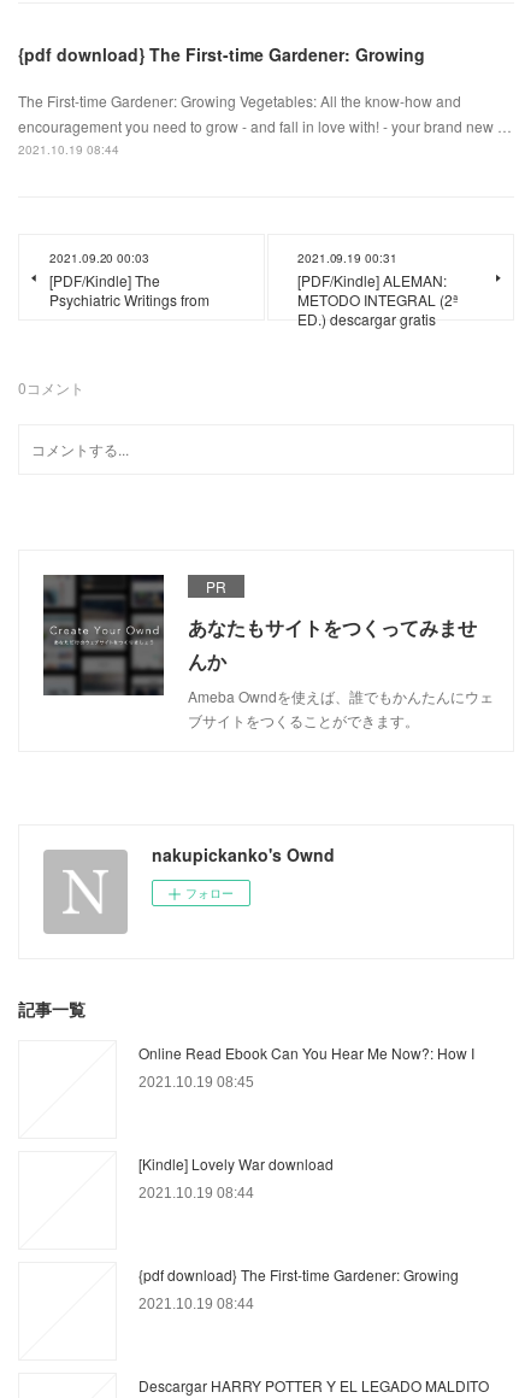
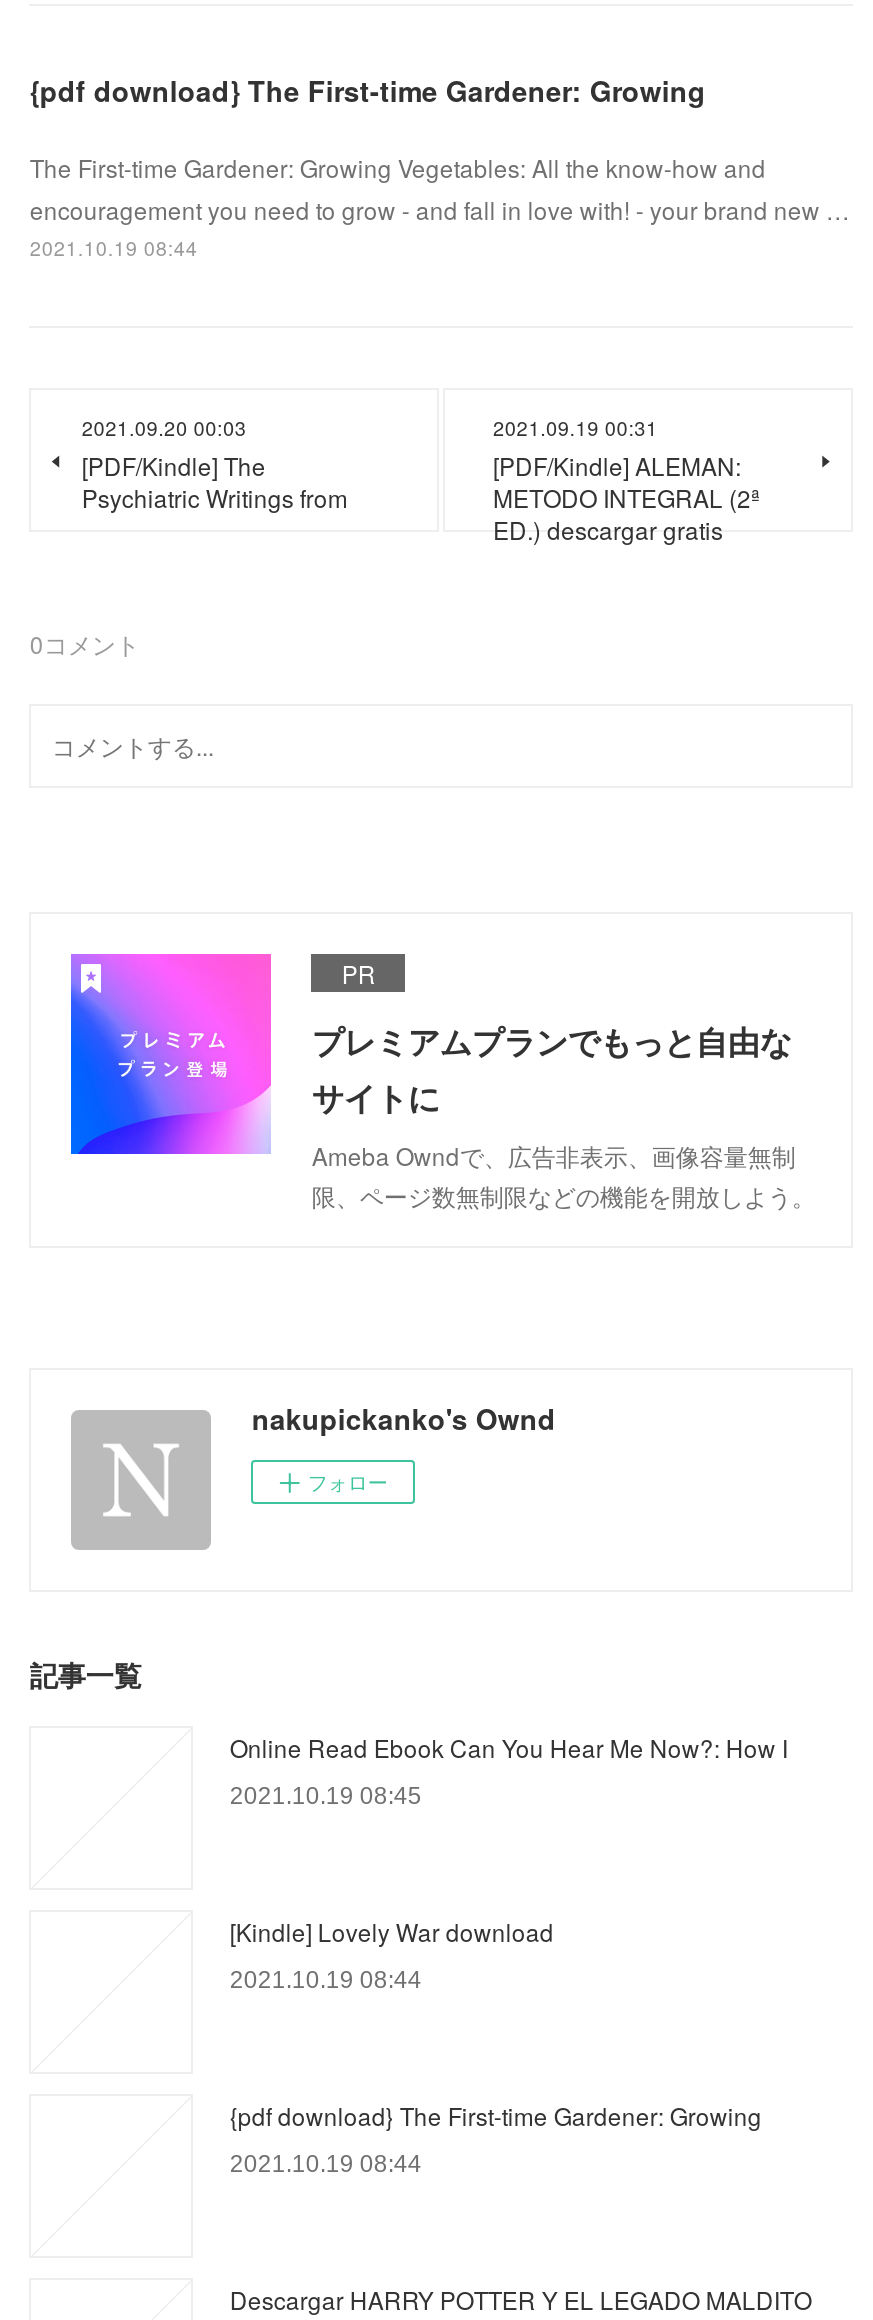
[42,574,494,730] [image] | あなたもサイトをつくってみませ | んか | Ameba Owndを使えば、誰でもかんたんにウェ | ブサイトをつくることができます。 -> [69,952,816,1211] [image] | プレミアムプランでもっと自由な | サイトに | Ameba Owndで、広告非表示、画像容量無制 | 限、ページ数無制限などの機能を開放しよう。

